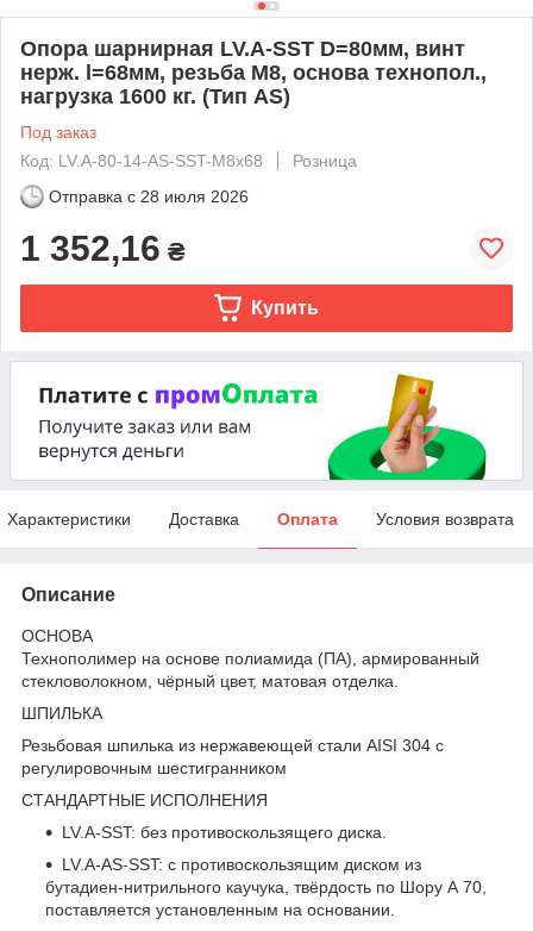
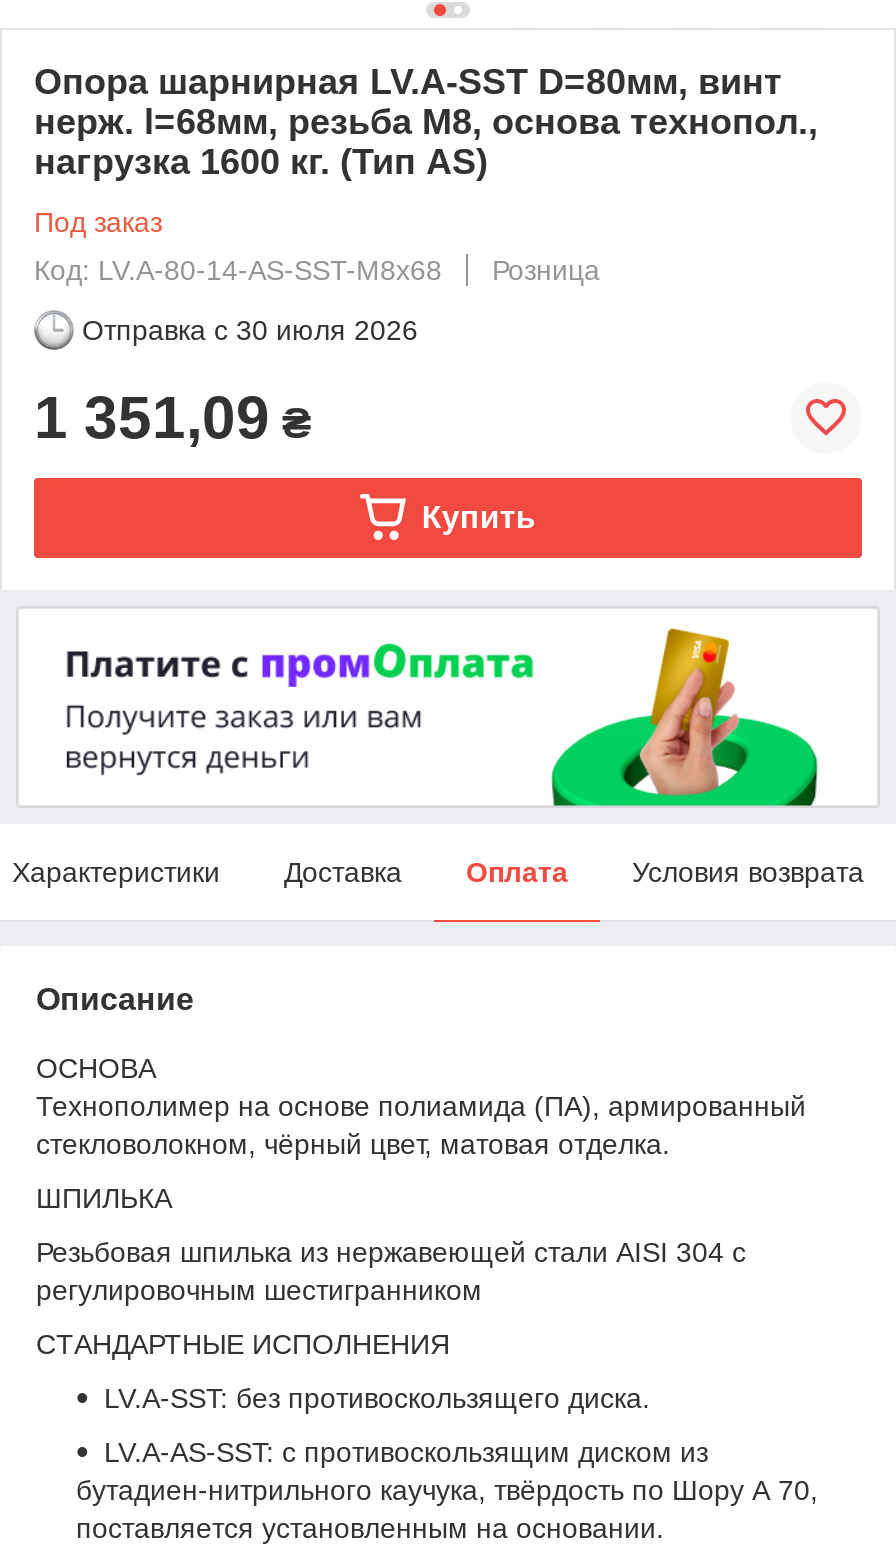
[49,187,249,206] Отправка с 28 июля 2026 -> [82,314,418,346] Отправка с 30 июля 2026
[20,228,186,268] 1 352,16 ₴ -> [34,384,312,450] 1 351,09 ₴

